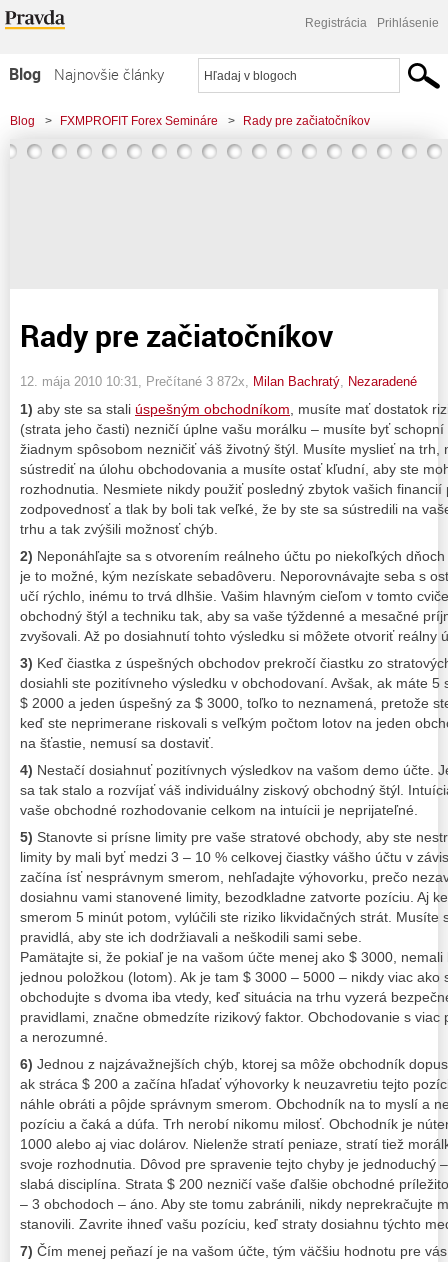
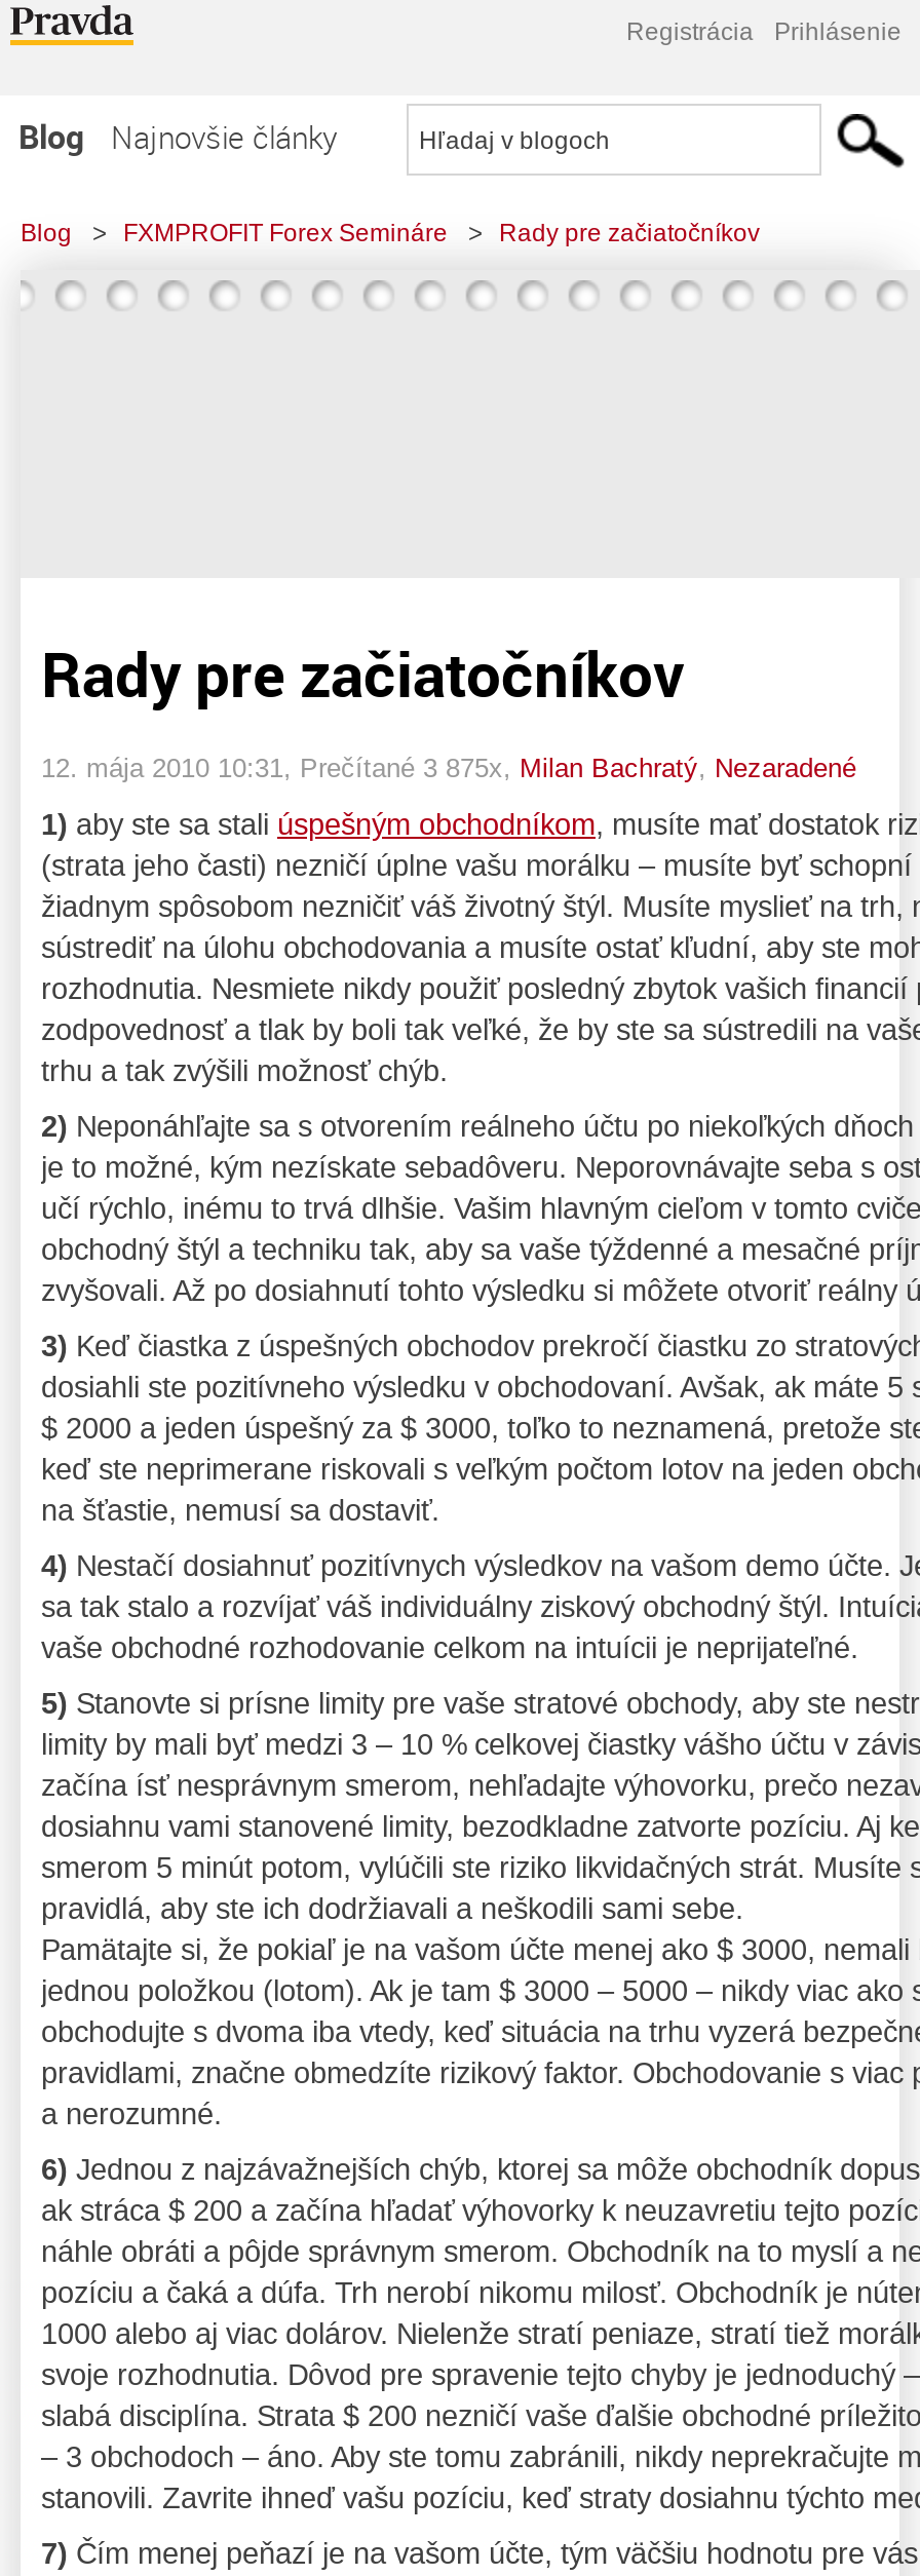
[20,373,417,388] 12. mája 2010 10:31, Prečítané 3 872x, Milan Bachratý, Nezaradené -> [41,752,856,782] 12. mája 2010 10:31, Prečítané 3 875x, Milan Bachratý, Nezaradené

